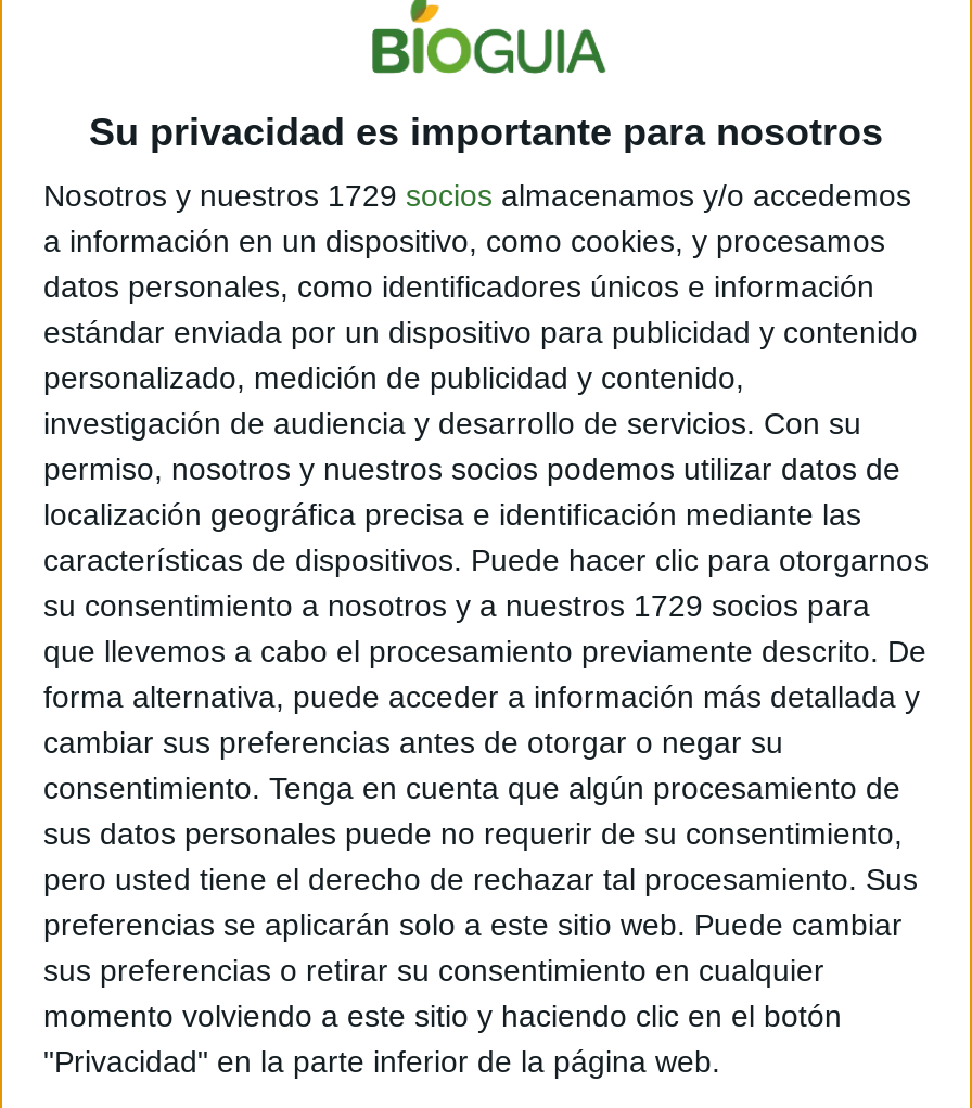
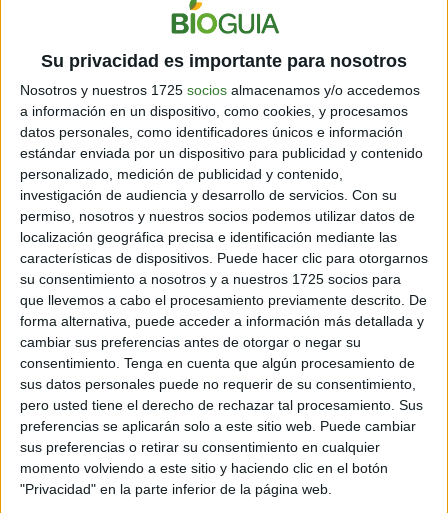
[43,178,911,213] Nosotros y nuestros 1729 socios almacenamos y/o accedemos -> [20,82,420,98] Nosotros y nuestros 1725 socios almacenamos y/o accedemos
[43,589,870,623] su consentimiento a nosotros y a nuestros 1729 socios para -> [20,271,401,287] su consentimiento a nosotros y a nuestros 1725 socios para

